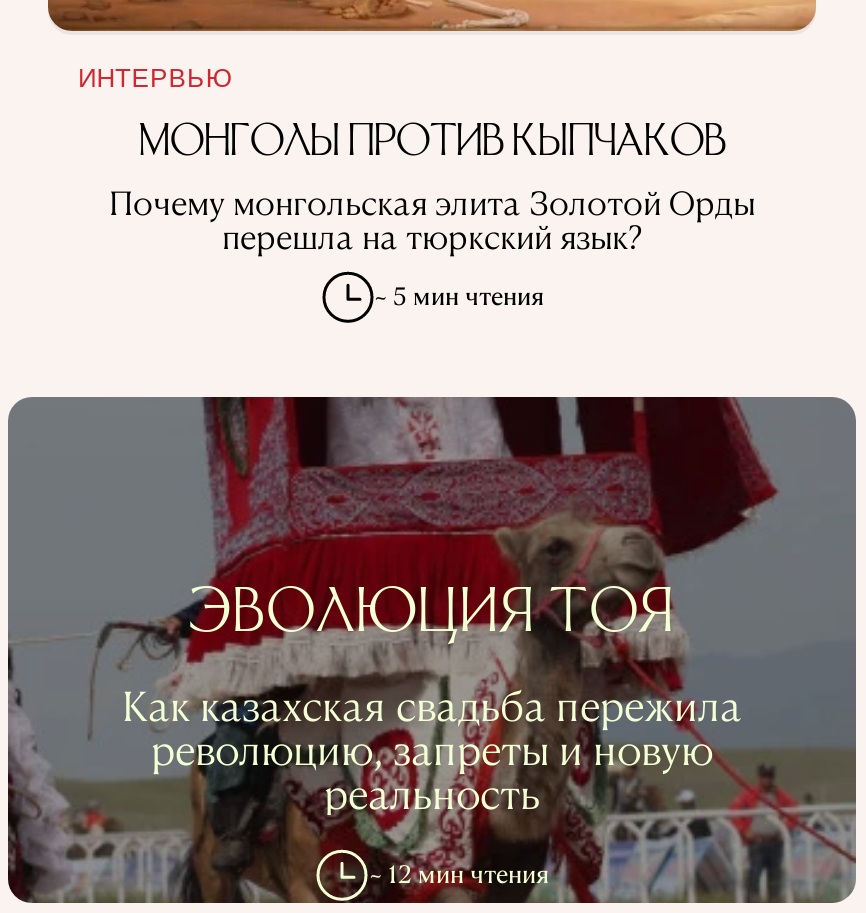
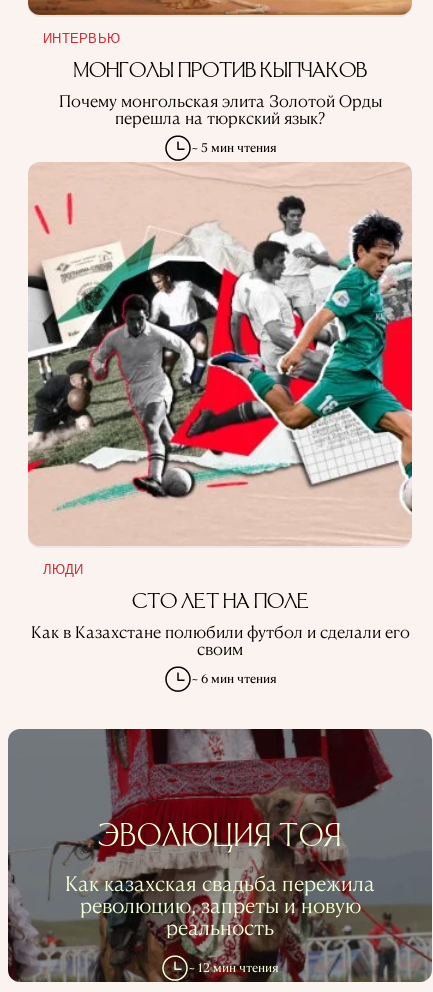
none -> [27,162,413,686] [image] | ЛЮДИ | СТО ЛЕТ НА ПОЛЕ | Как в Казахстане полюбили футбол и сделали его | своим | ~ 6 мин чтения

